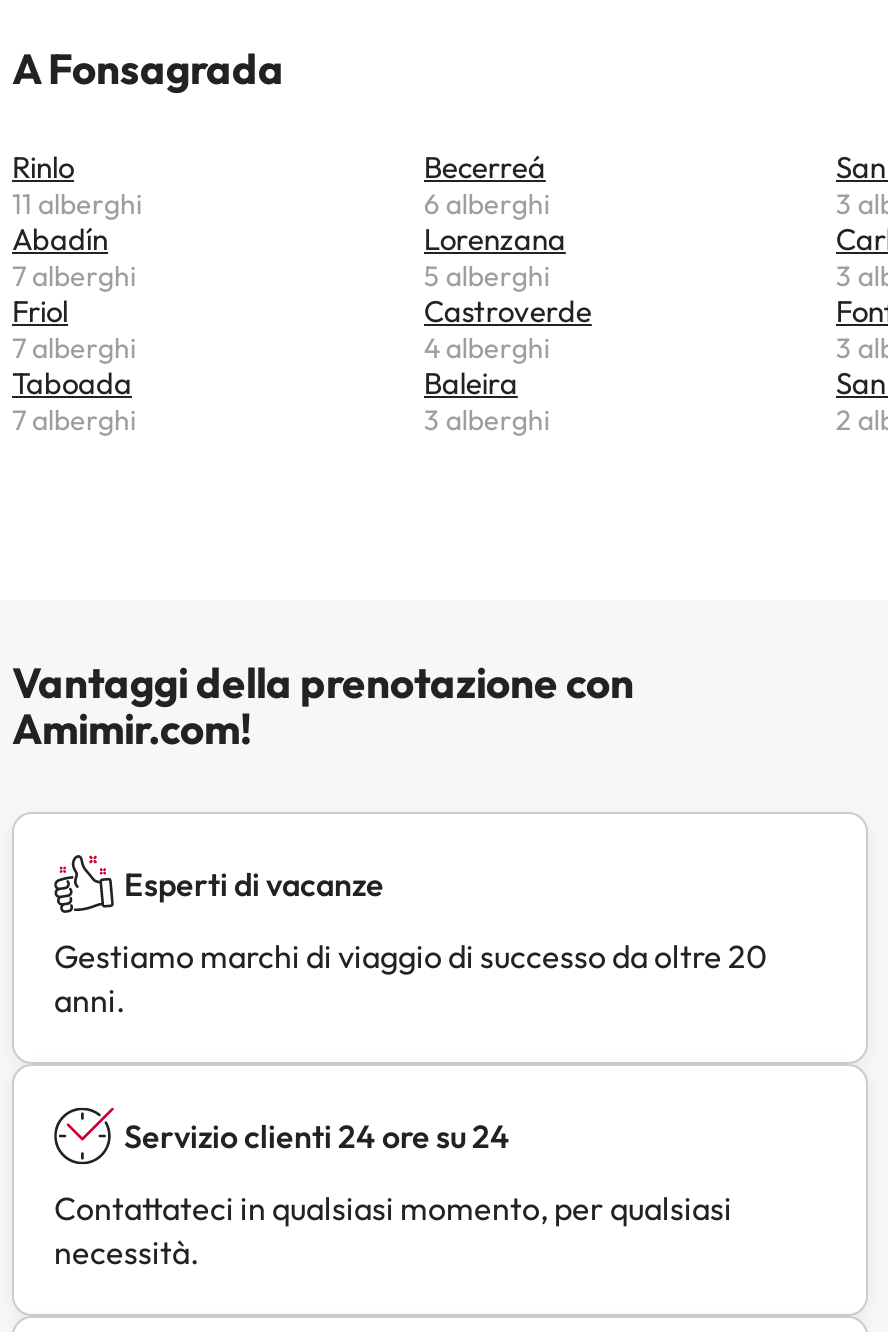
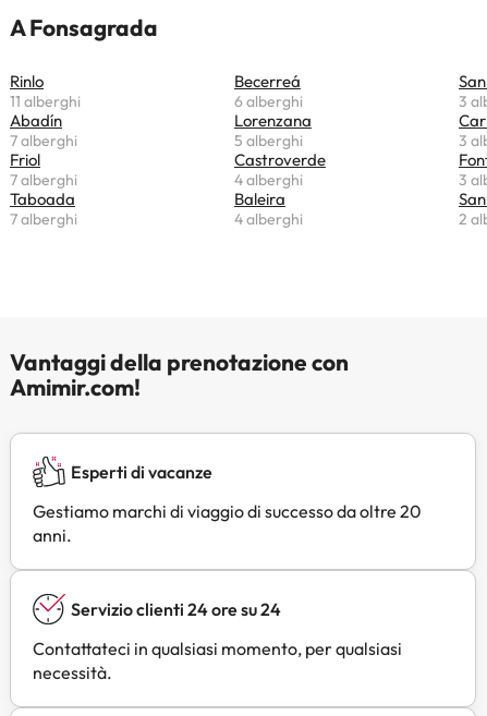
[424,402,550,438] 3 alberghi -> [234,209,303,229] 4 alberghi

